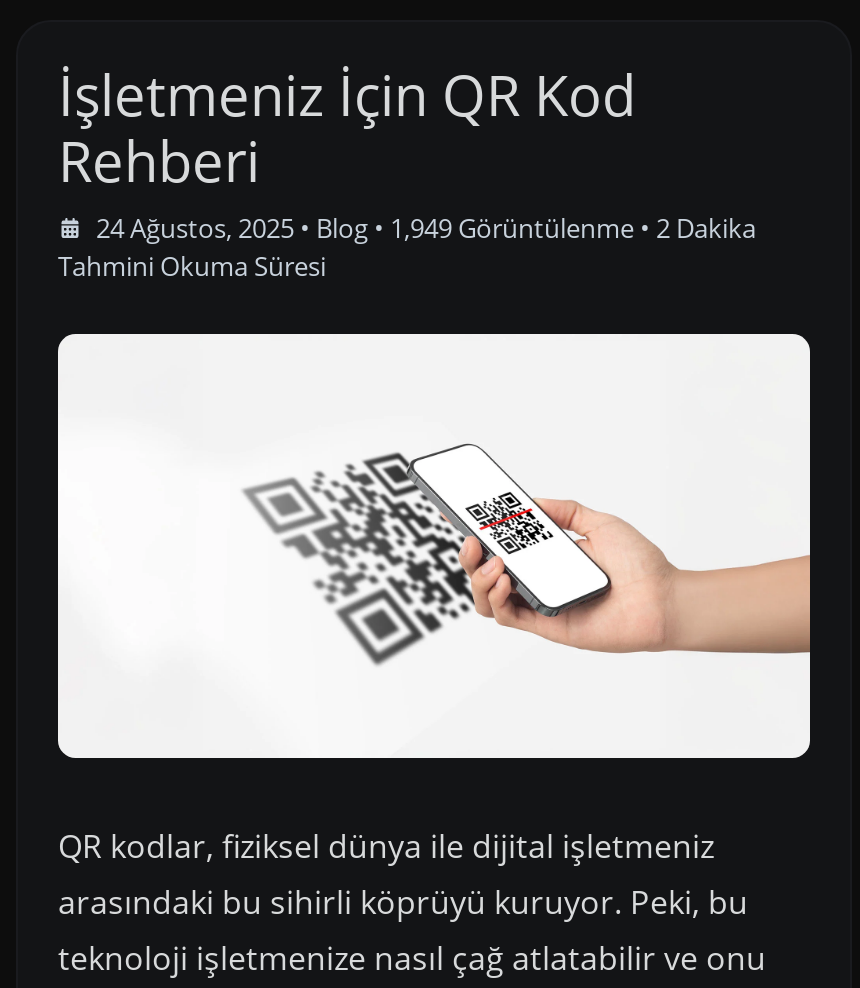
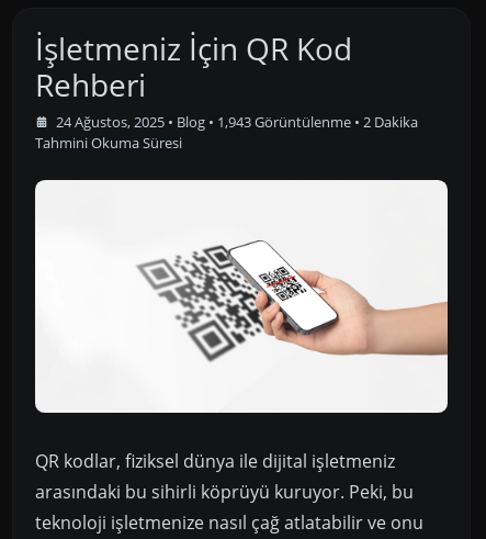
[90,210,756,246] 24 Ağustos, 2025 • Blog • 1,949 Görüntülenme • 2 Dakika -> [53,112,418,132] 24 Ağustos, 2025 • Blog • 1,943 Görüntülenme • 2 Dakika

